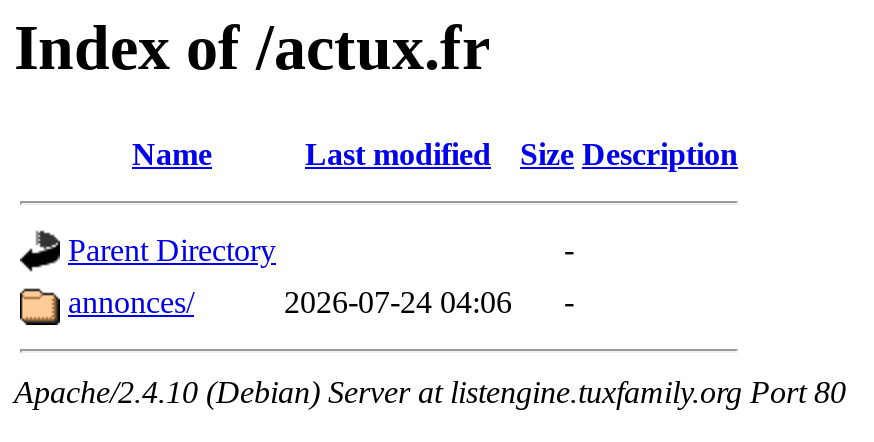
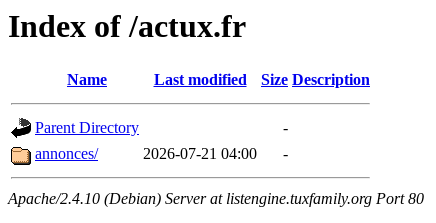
[284,286,512,320] 2026-07-24 04:06 -> [143,145,257,162] 2026-07-21 04:00

